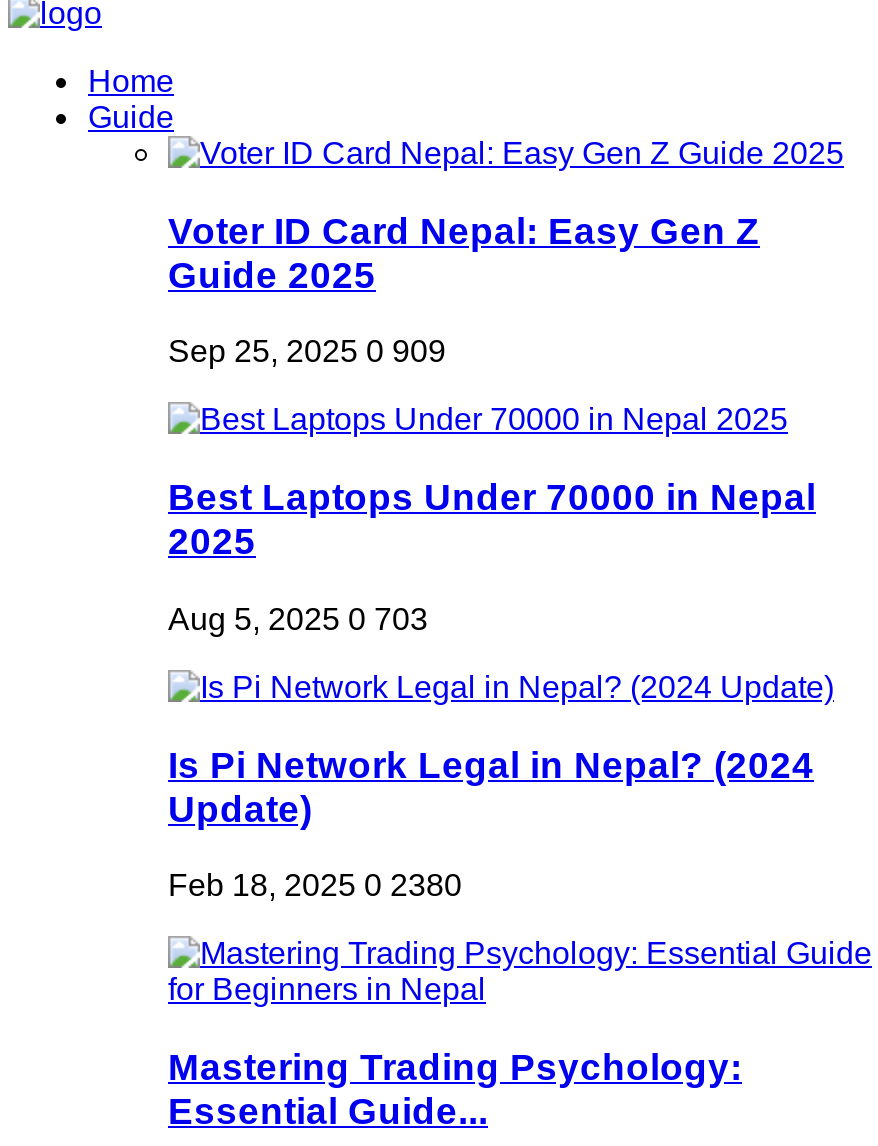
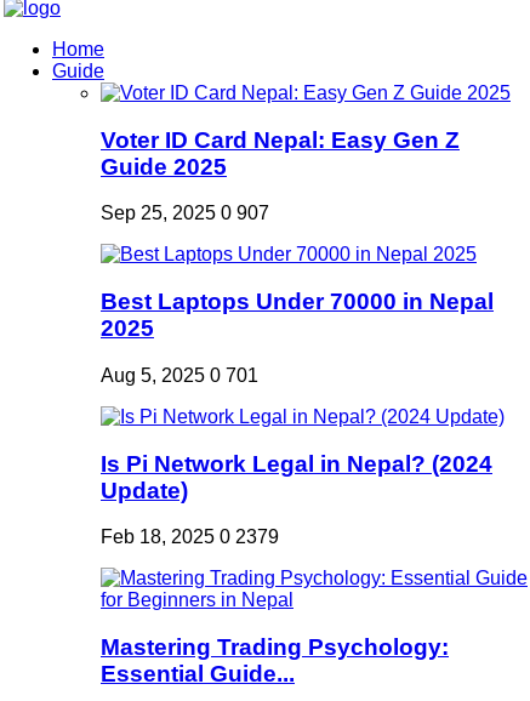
[168,335,446,369] Sep 25, 2025 0 909 -> [101,203,269,224] Sep 25, 2025 0 907
[168,602,428,636] Aug 5, 2025 0 703 -> [101,365,258,386] Aug 5, 2025 0 701
[168,869,462,903] Feb 18, 2025 0 2380 -> [101,527,279,547] Feb 18, 2025 0 2379

